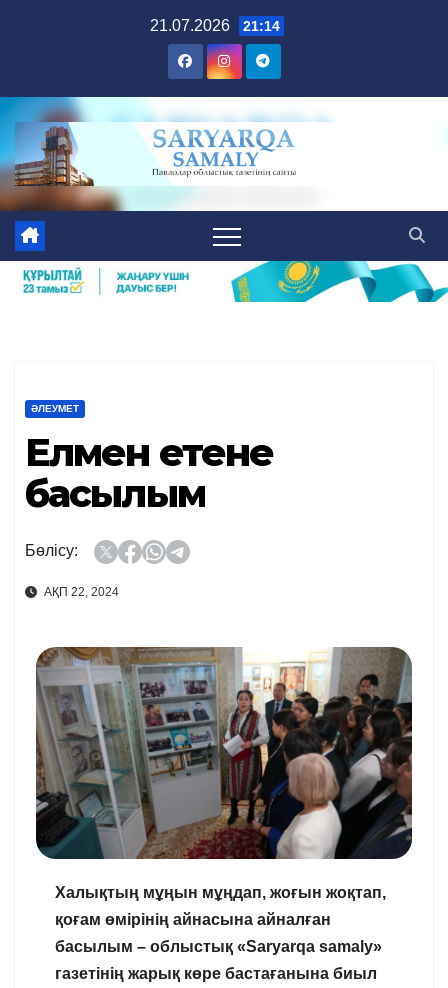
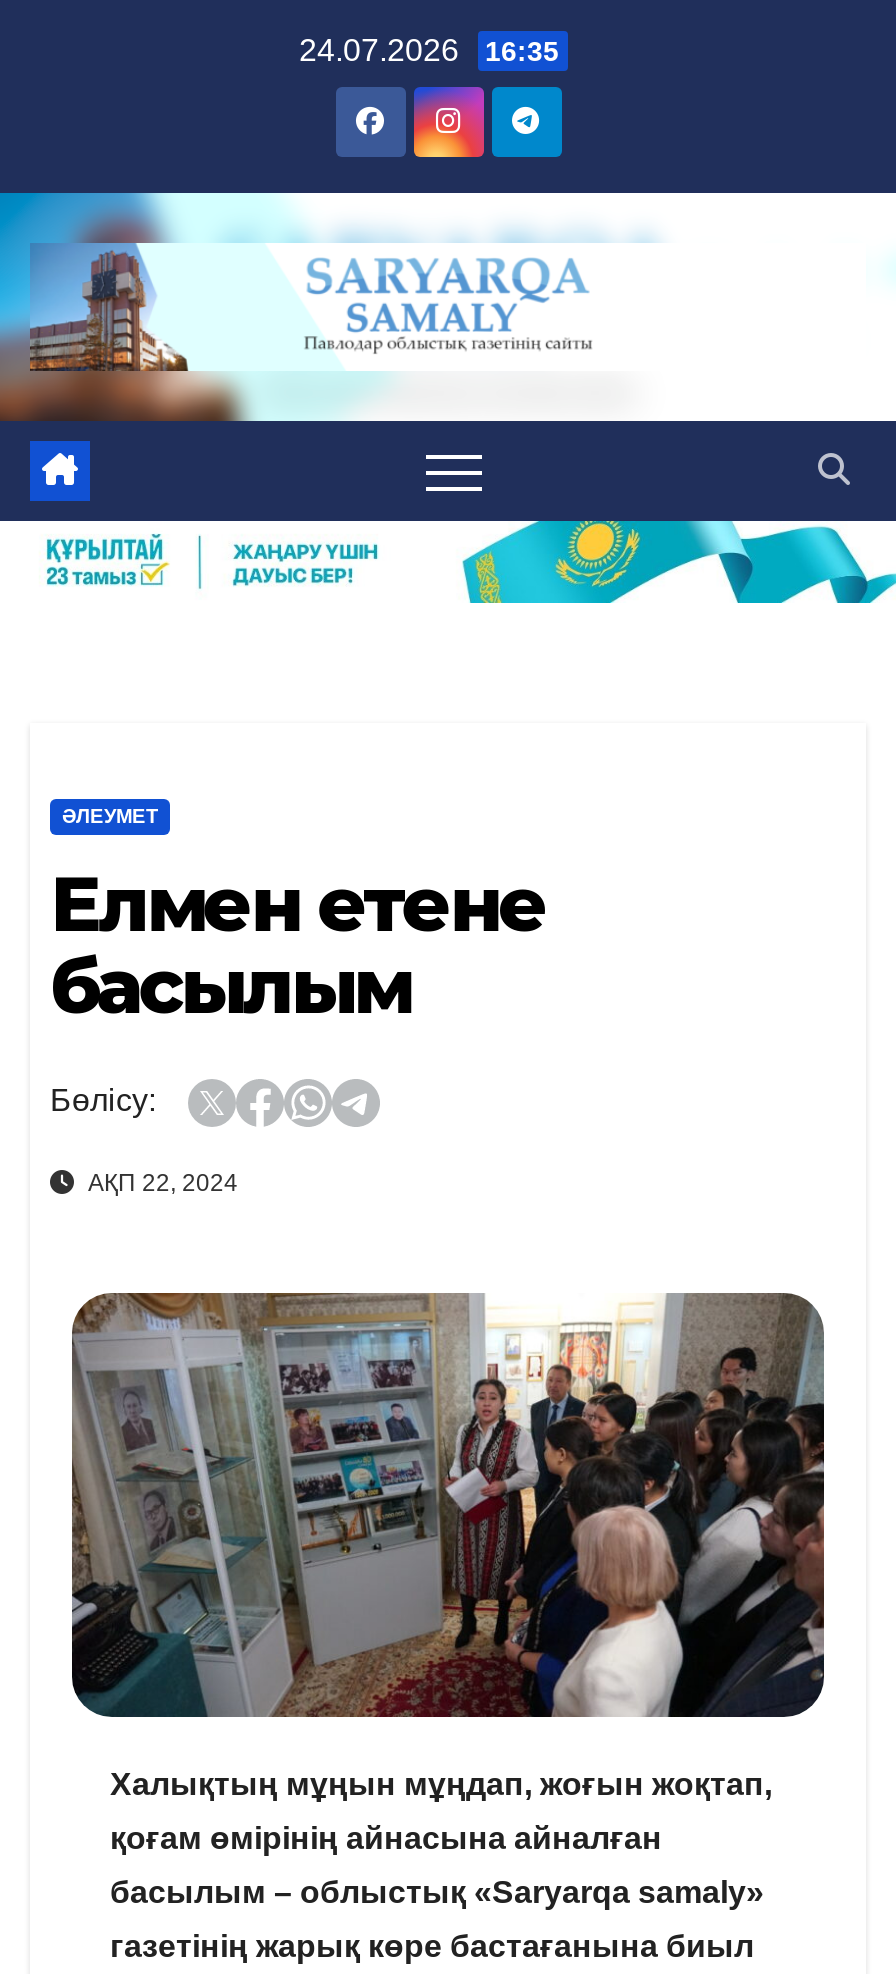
[149,17,279,34] 21.07.2026 21:14 -> [299,33,559,67] 24.07.2026 16:35

